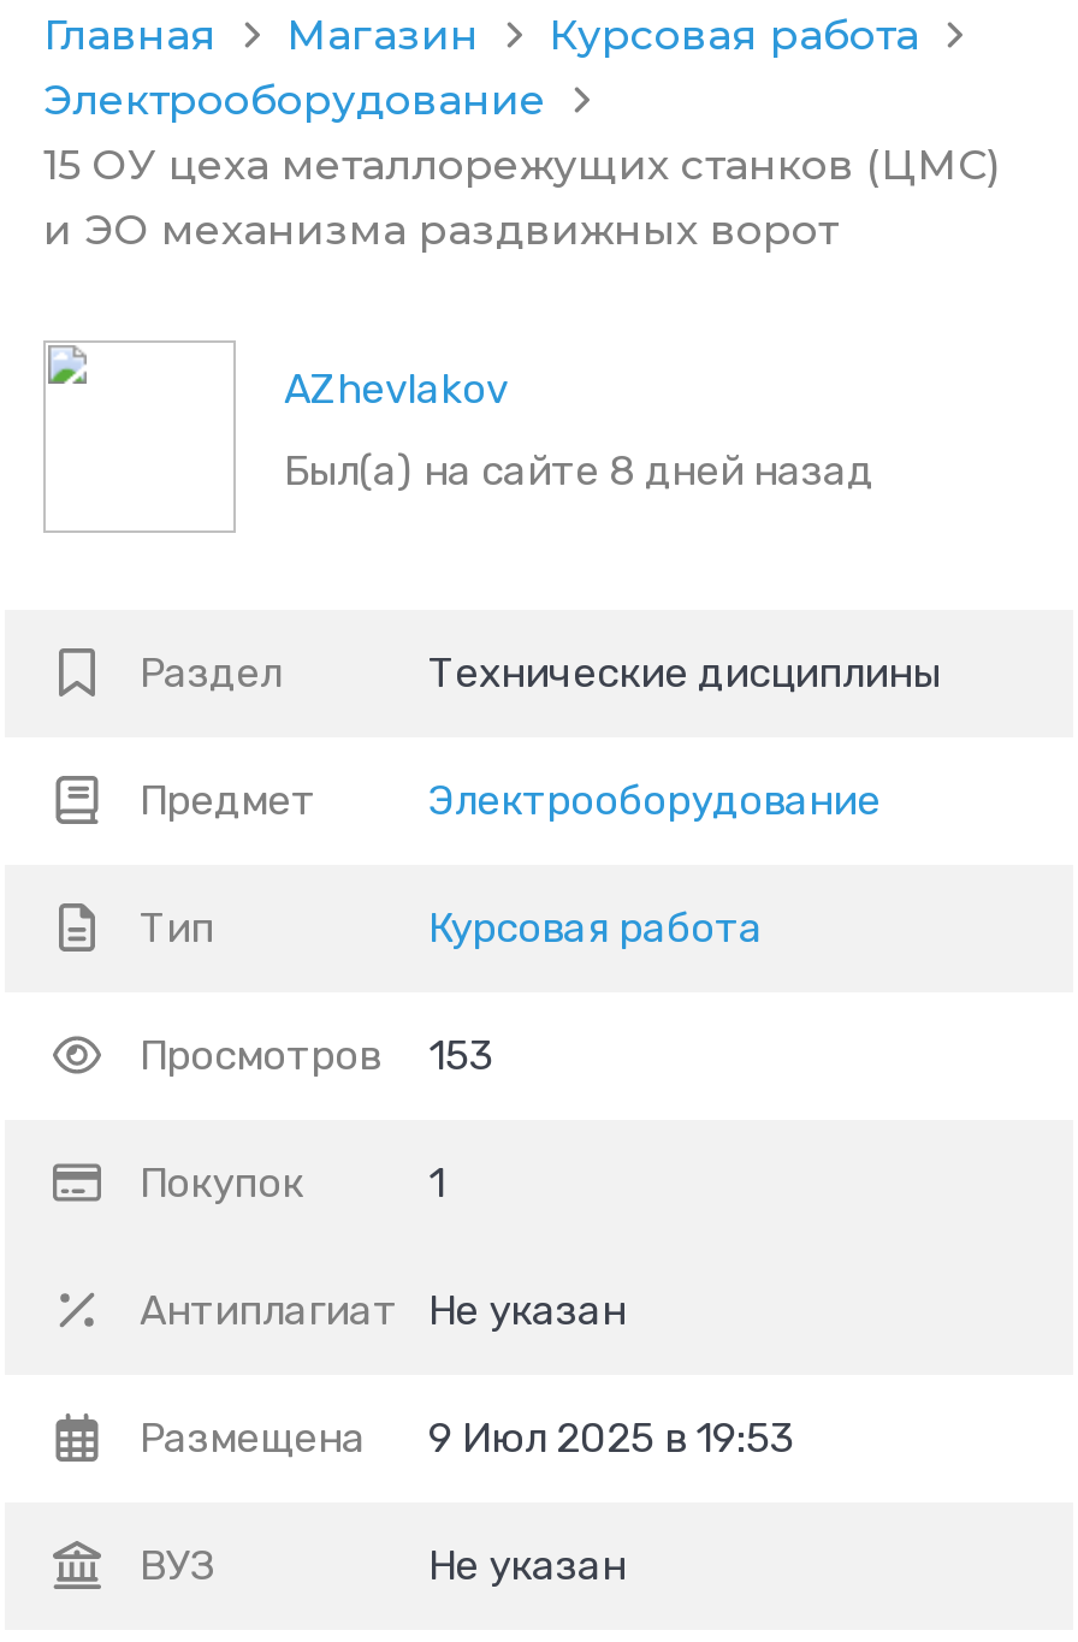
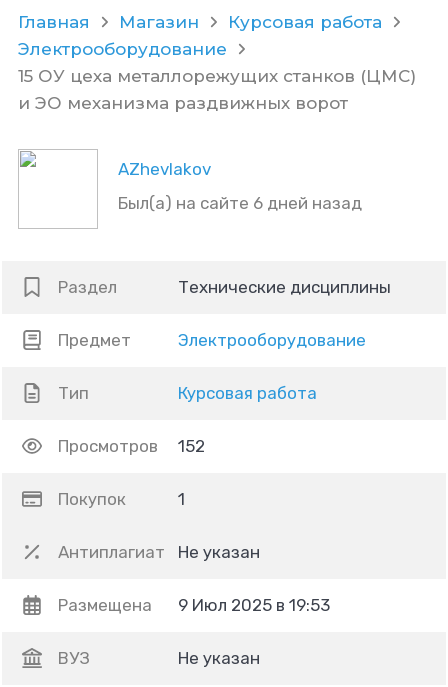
[284,446,873,494] Был(а) на сайте 8 дней назад -> [118,193,362,213] Был(а) на сайте 6 дней назад
[140,1031,493,1079] Просмотров 153 -> [58,436,205,456] Просмотров 152

